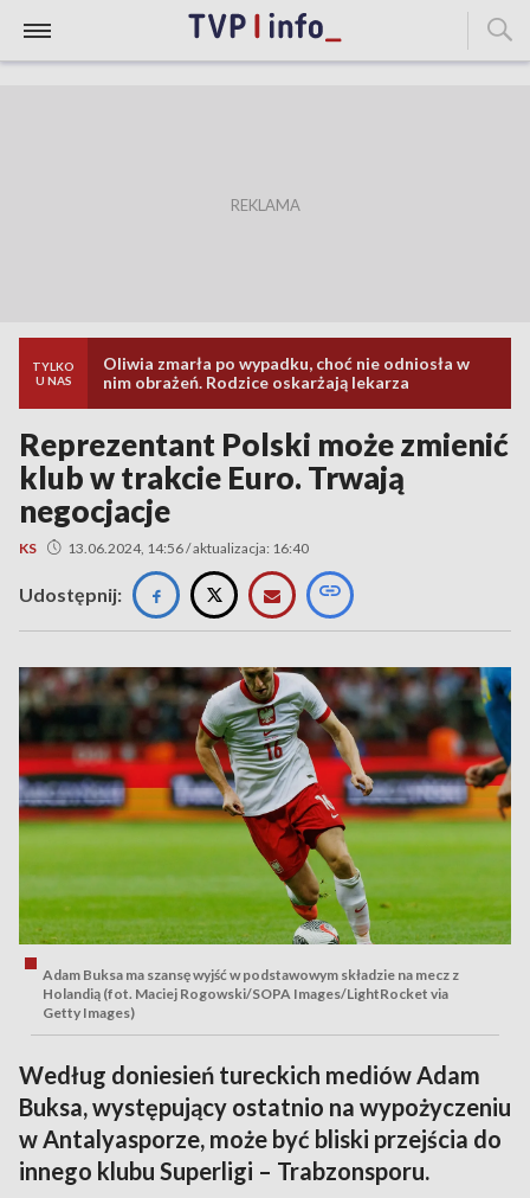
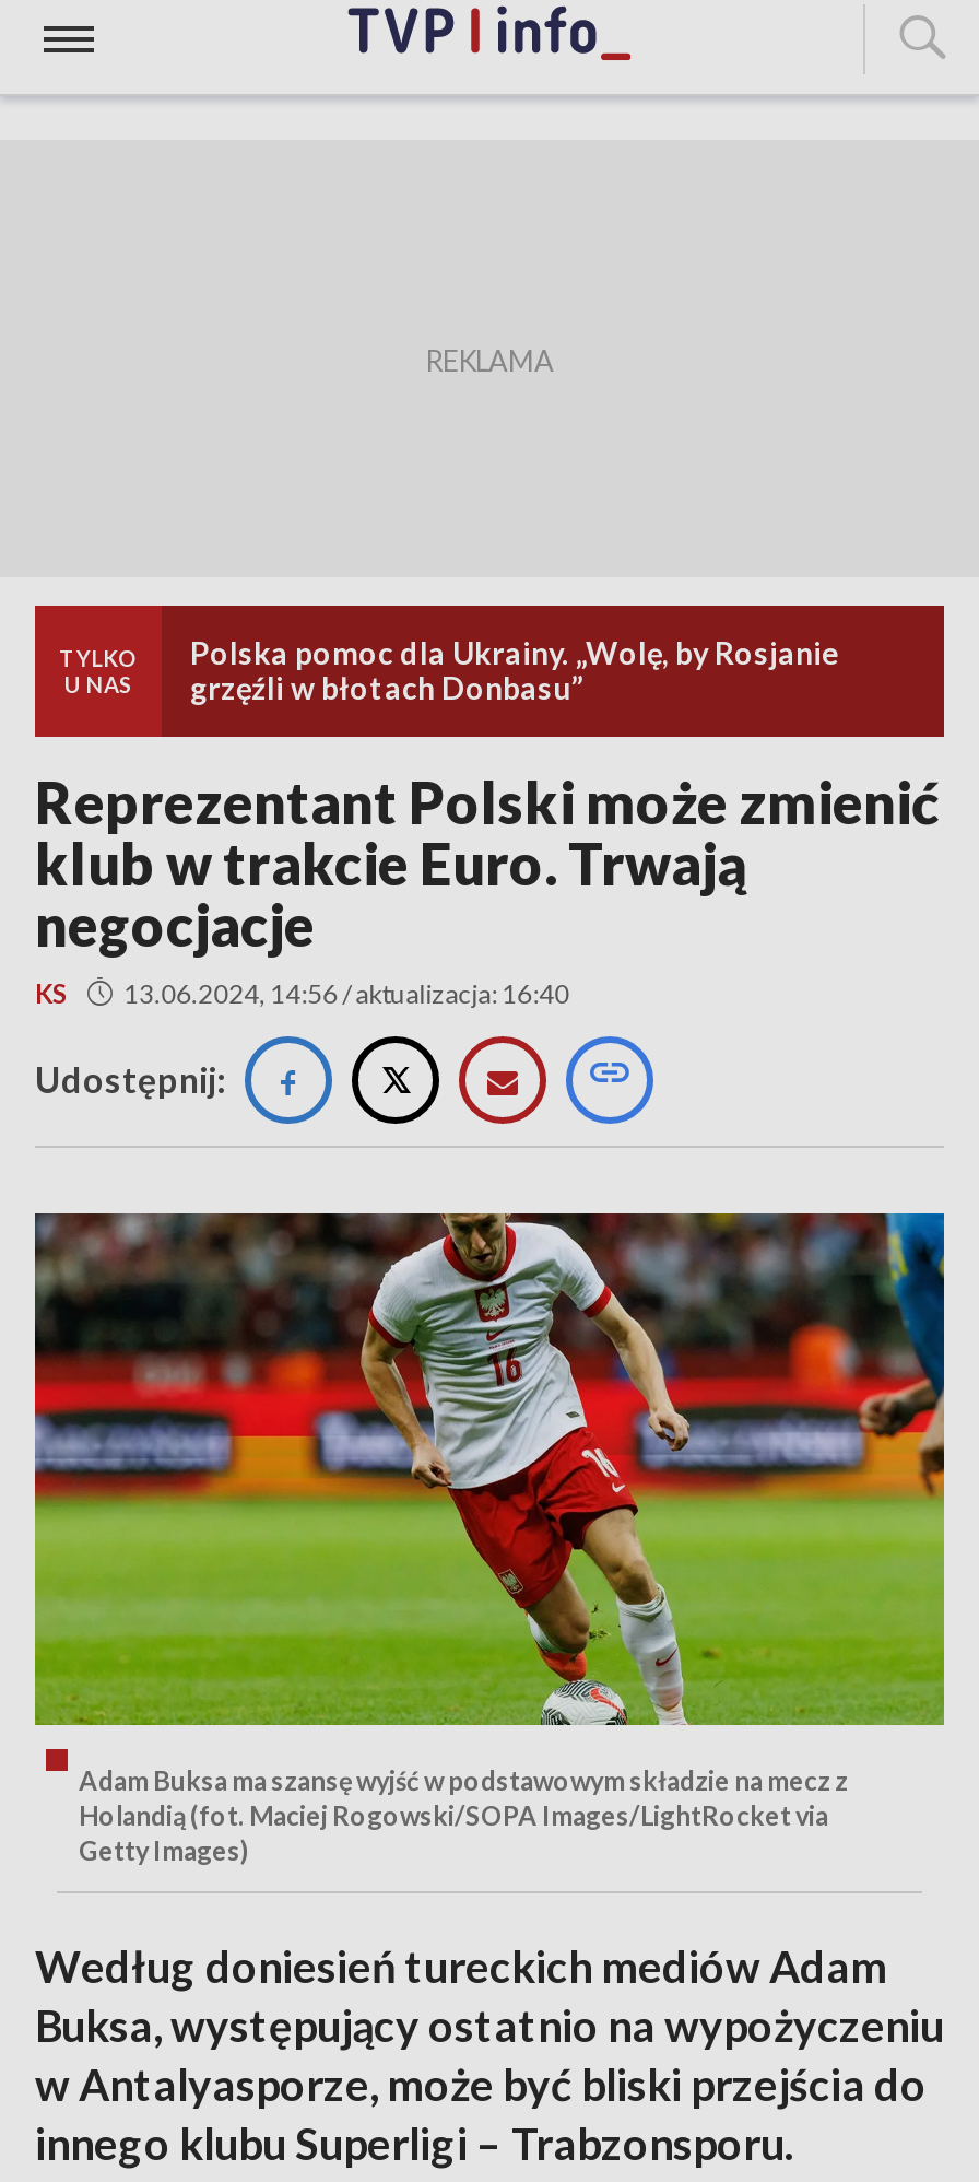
[103,353,470,392] Oliwia zmarła po wypadku, choć nie odniosła w | nim obrażeń. Rodzice oskarżają lekarza -> [190,634,839,706] Polska pomoc dla Ukrainy. „Wolę, by Rosjanie | grzęźli w błotach Donbasu”

